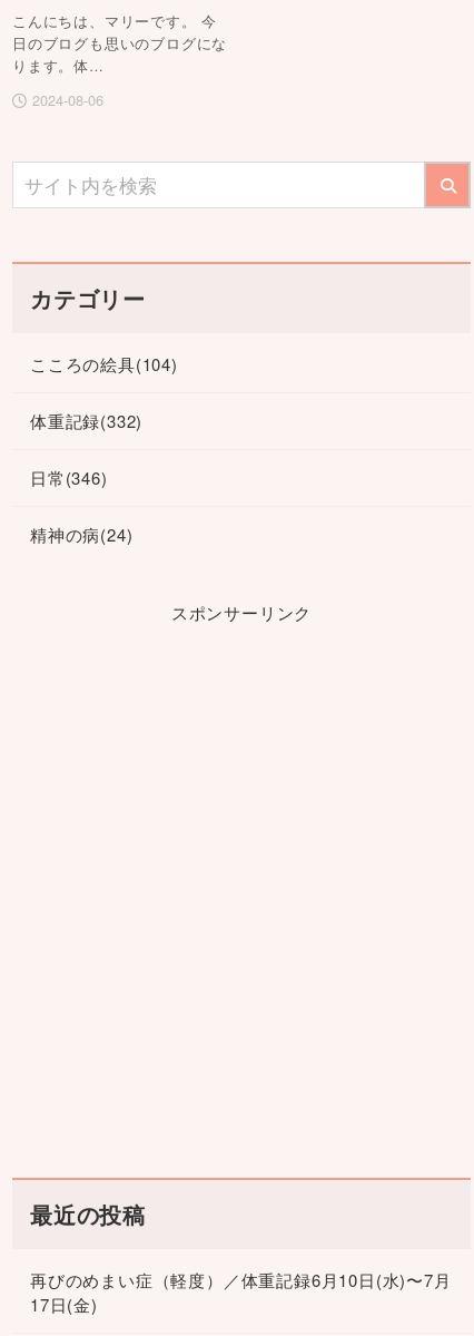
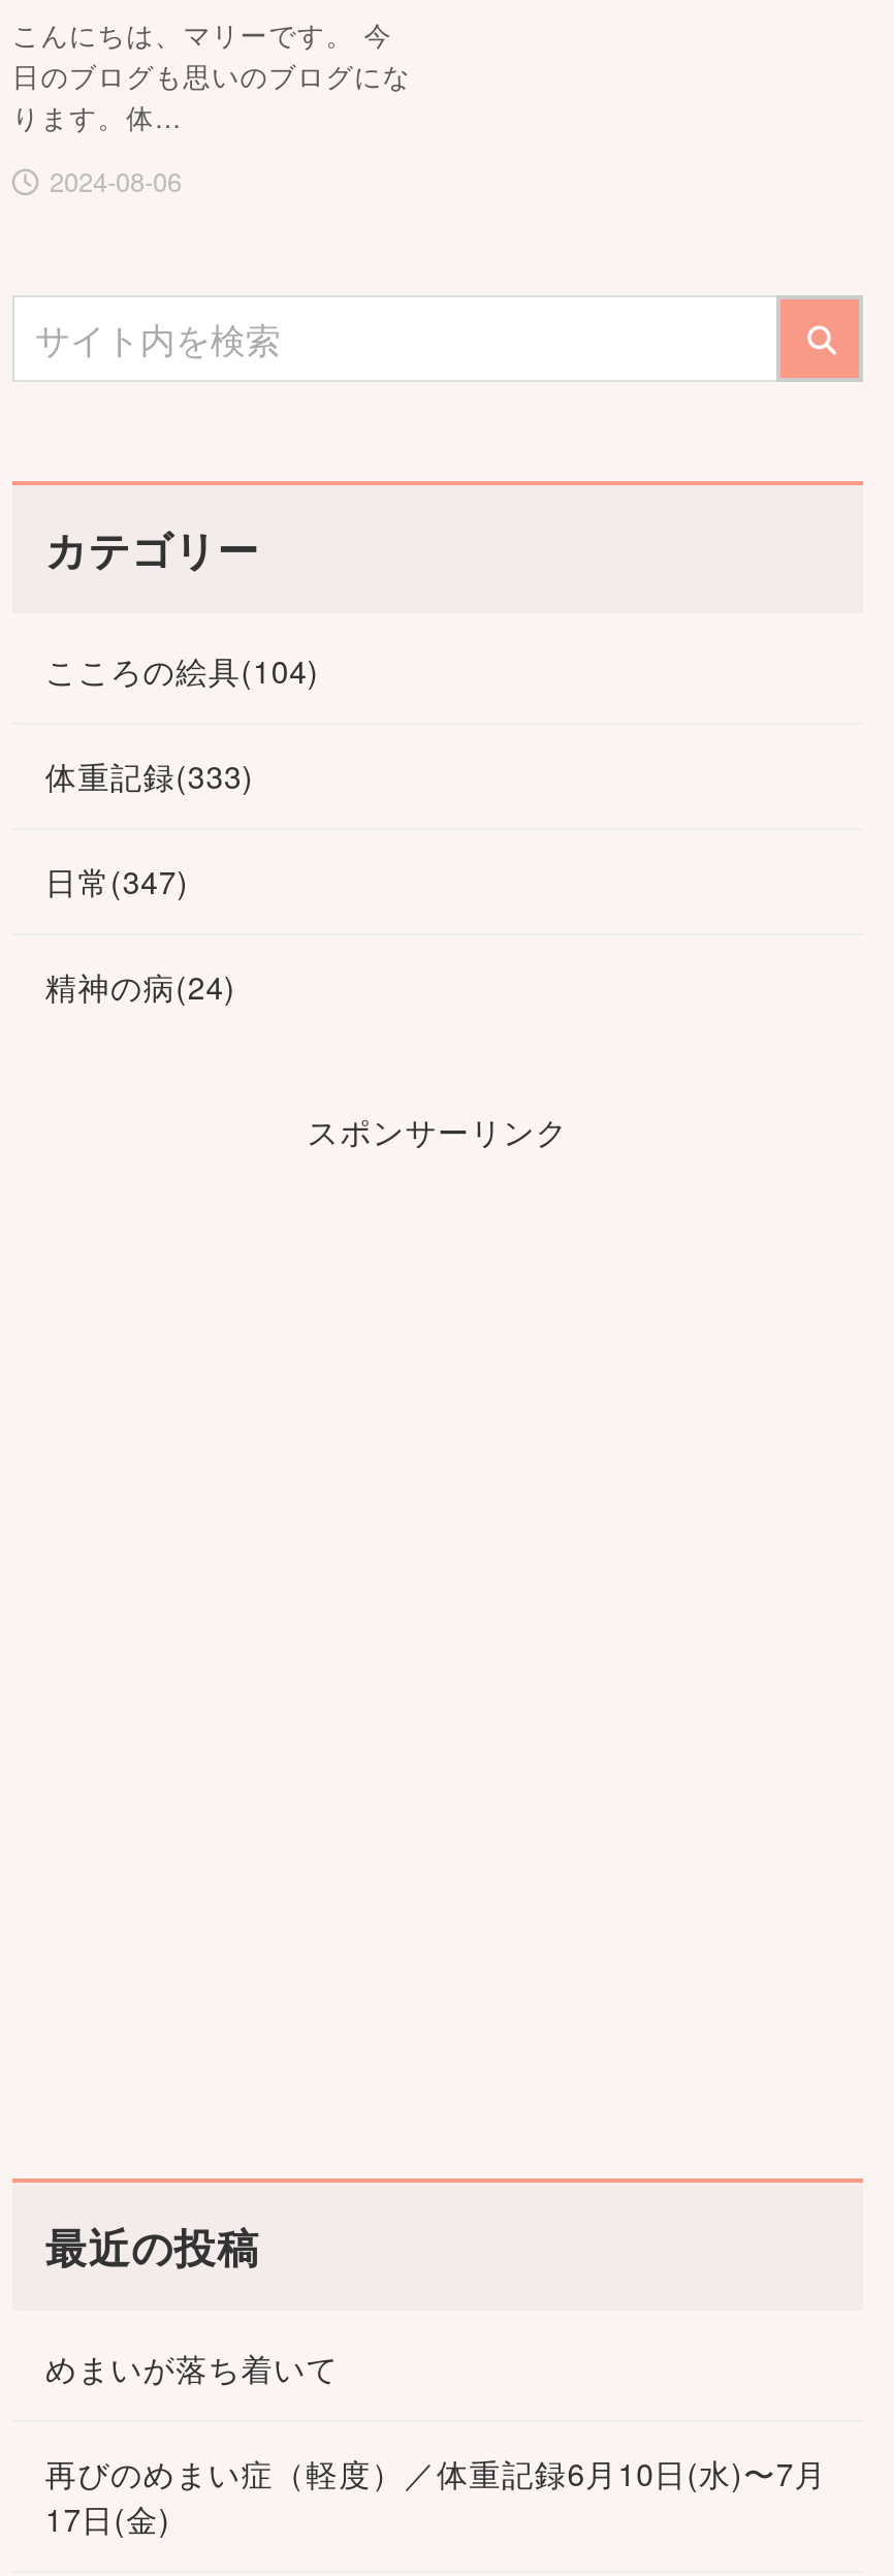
[30,409,143,432] 体重記録(332) -> [45,754,254,797] 体重記録(333)
[30,466,107,489] 日常(346) -> [45,859,189,902] 日常(347)
none -> [45,2346,339,2389] めまいが落ち着いて

